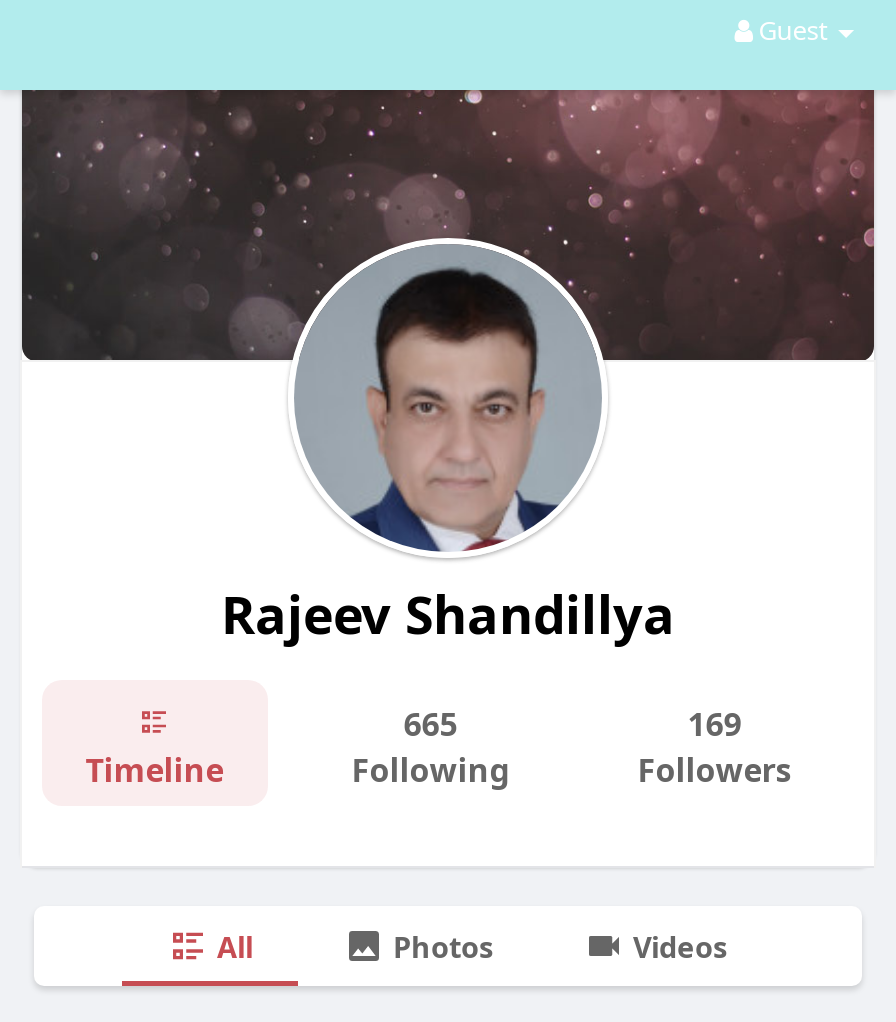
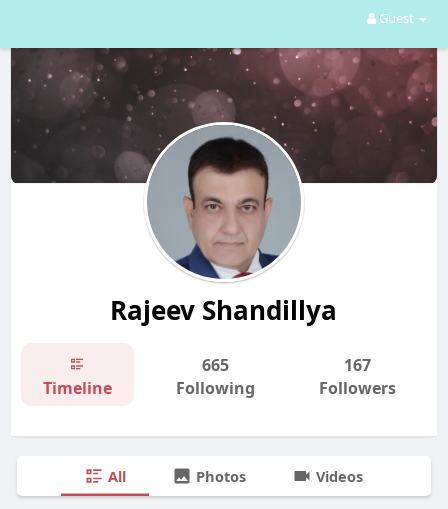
[687,701,741,745] 169 -> [344,353,371,375] 167

